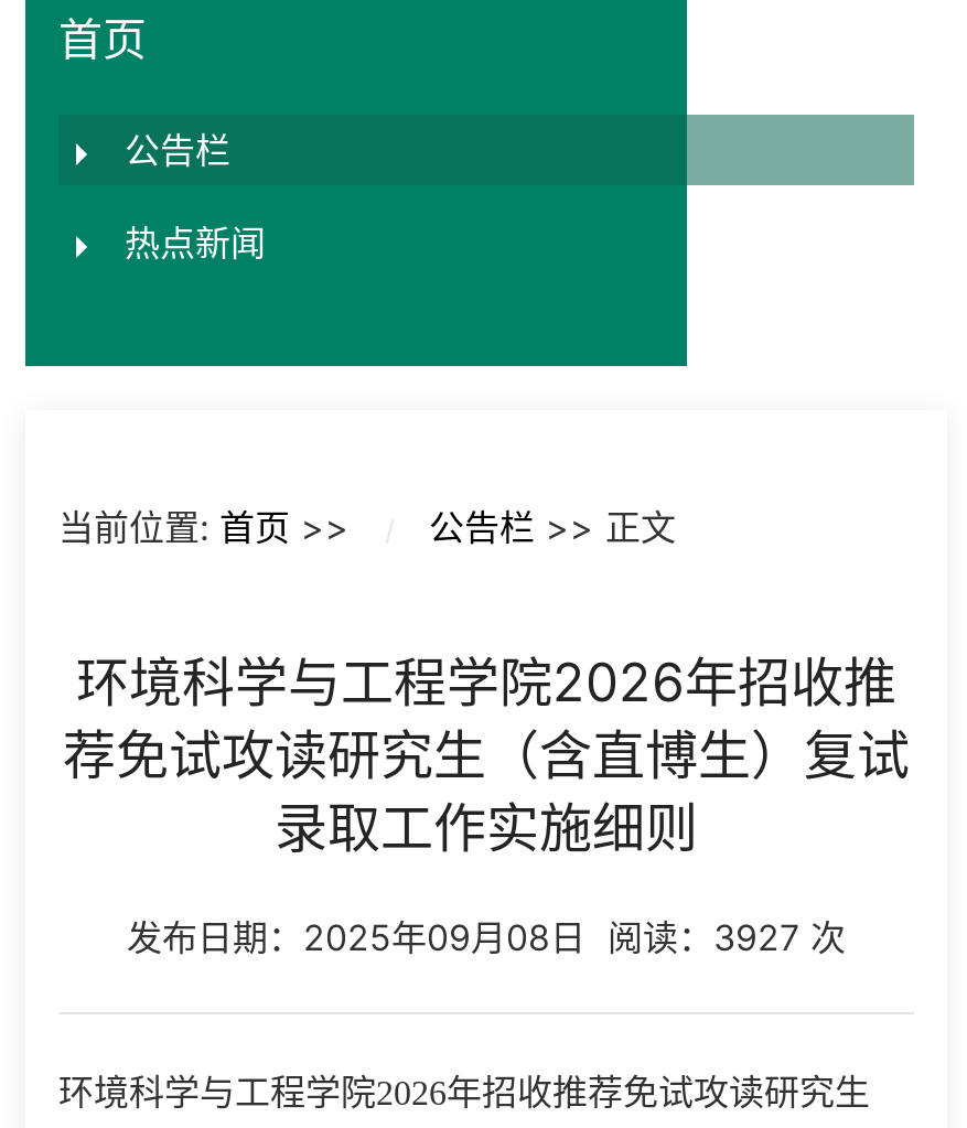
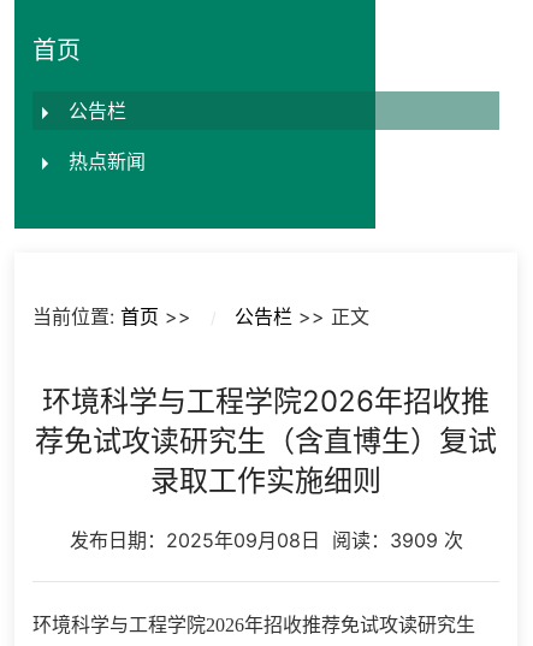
[127,915,846,959] 发布日期：2025年09月08日阅读：3927次 -> [69,528,463,552] 发布日期：2025年09月08日阅读：3909次

